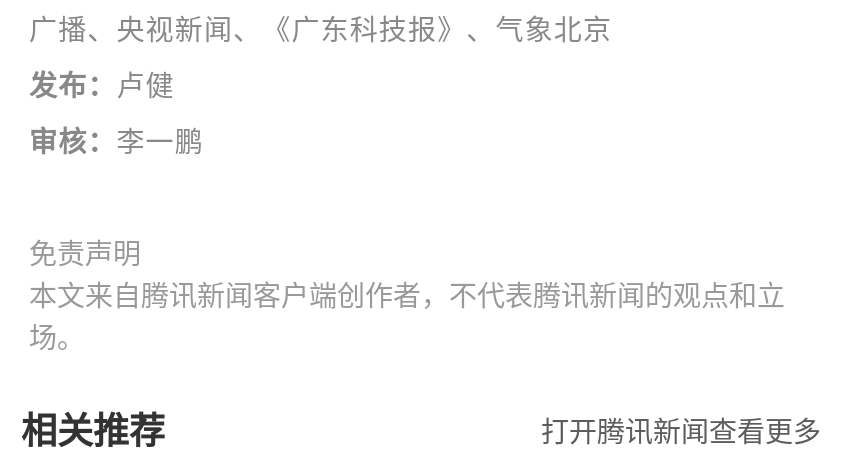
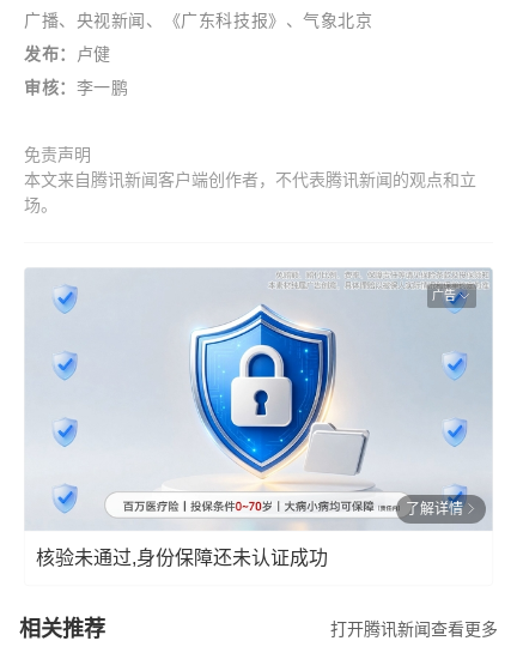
none -> [25,267,493,531] [image] | 广告
none -> [36,501,463,568] 了解详情 | 核验未通过,身份保障还未认证成功

